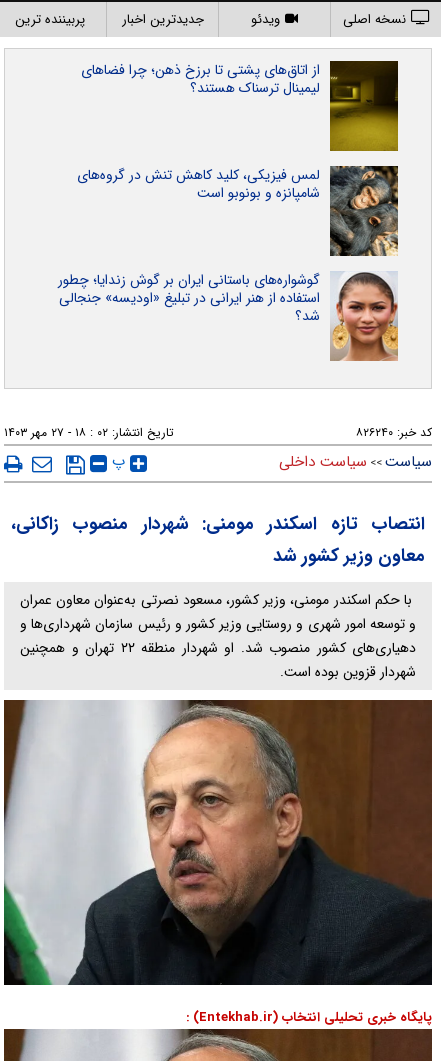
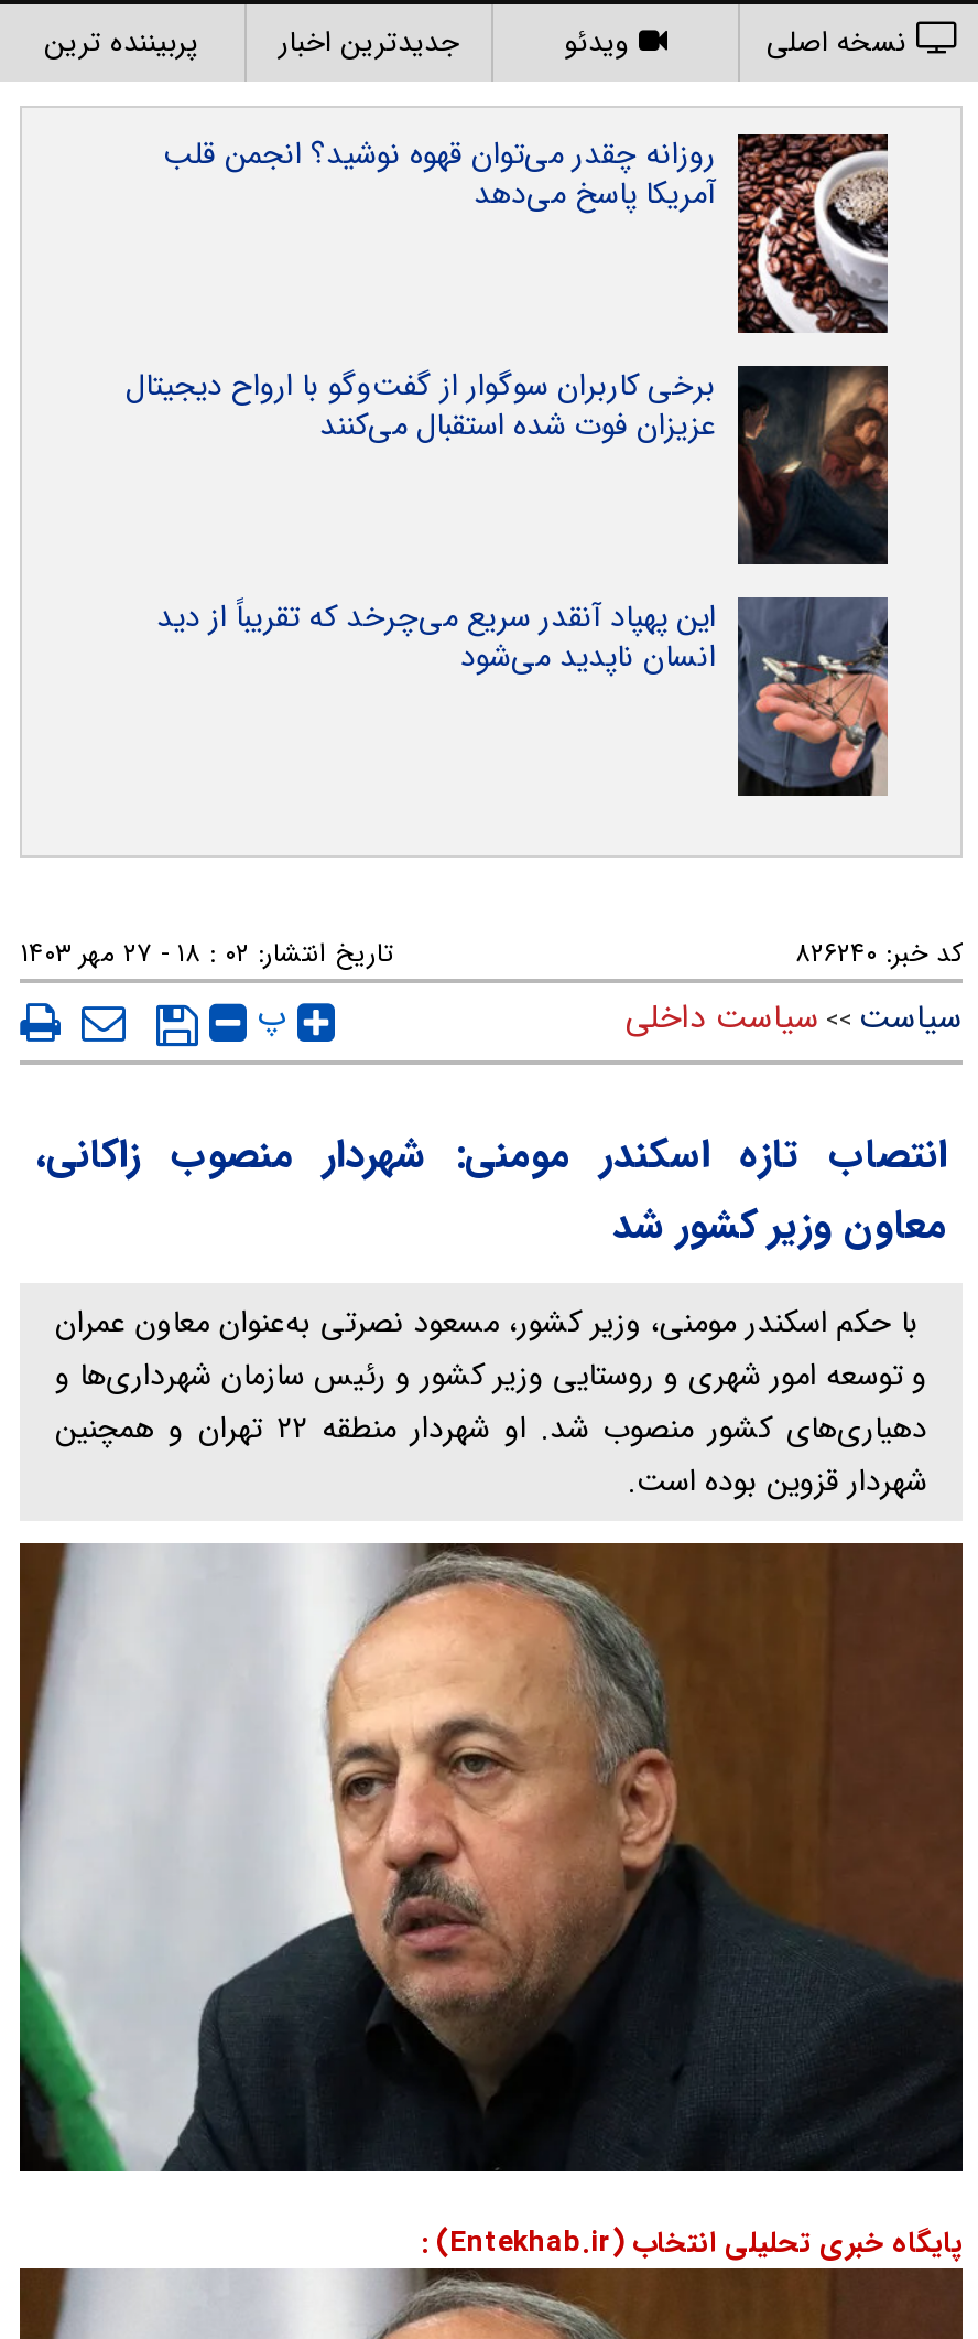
[81,59,399,152] [image] | از اتاق‌های پشتی تا برزخ ذهن؛ چرا فضاهای | لیمینال ترسناک هستند؟ -> [163,130,890,335] [image] | روزانه چقدر می‌توان قهوه نوشید؟ انجمن قلب | آمریکا پاسخ می‌دهد
[77,164,399,257] [image] | لمس فیزیکی، کلید کاهش تنش در گروه‌های | شامپانزه و بونوبو است -> [126,362,890,567] [image] | برخی کاربران سوگوار از گفت‌وگو با ارواح دیجیتال | عزیزان فوت شده استقبال می‌کنند
[58,269,398,362] [image] | گوشواره‌های باستانی ایران بر گوش زندایا؛ چطور | استفاده از هنر ایرانی در تبلیغ «اودیسه» جنجالی | شد؟ -> [156,593,890,798] [image] | این پهپاد آنقدر سریع می‌چرخد که تقریباً از دید | انسان ناپدید می‌شود

